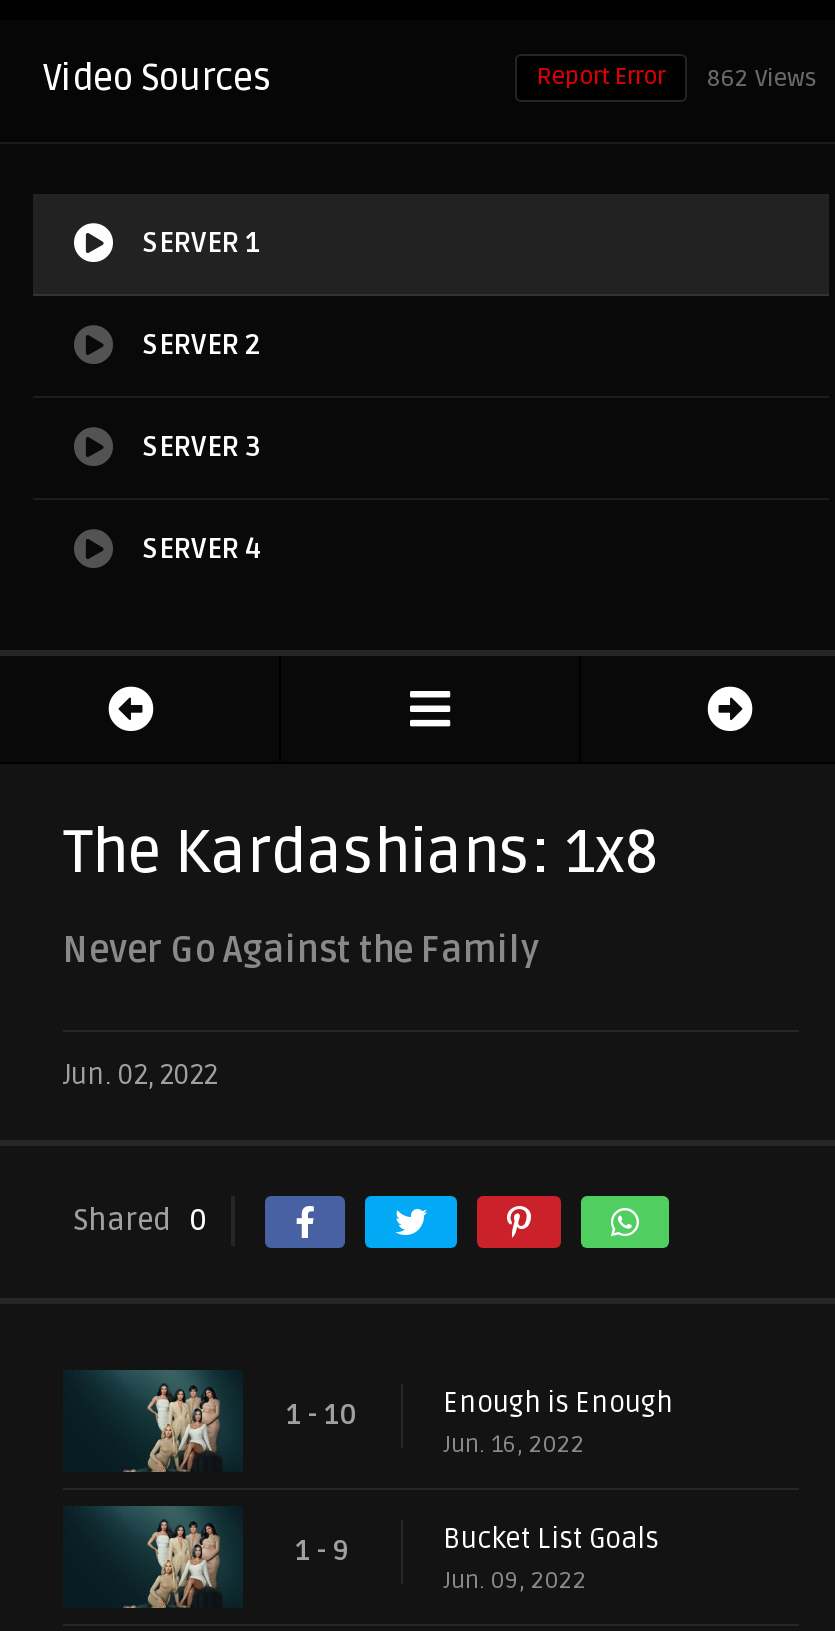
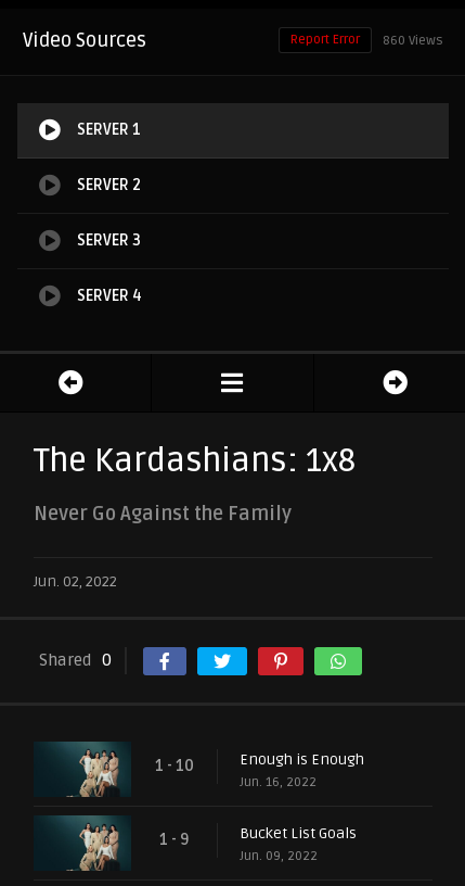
[537,62,819,94] Report Error 862 Views -> [290,32,443,49] Report Error 860 Views

